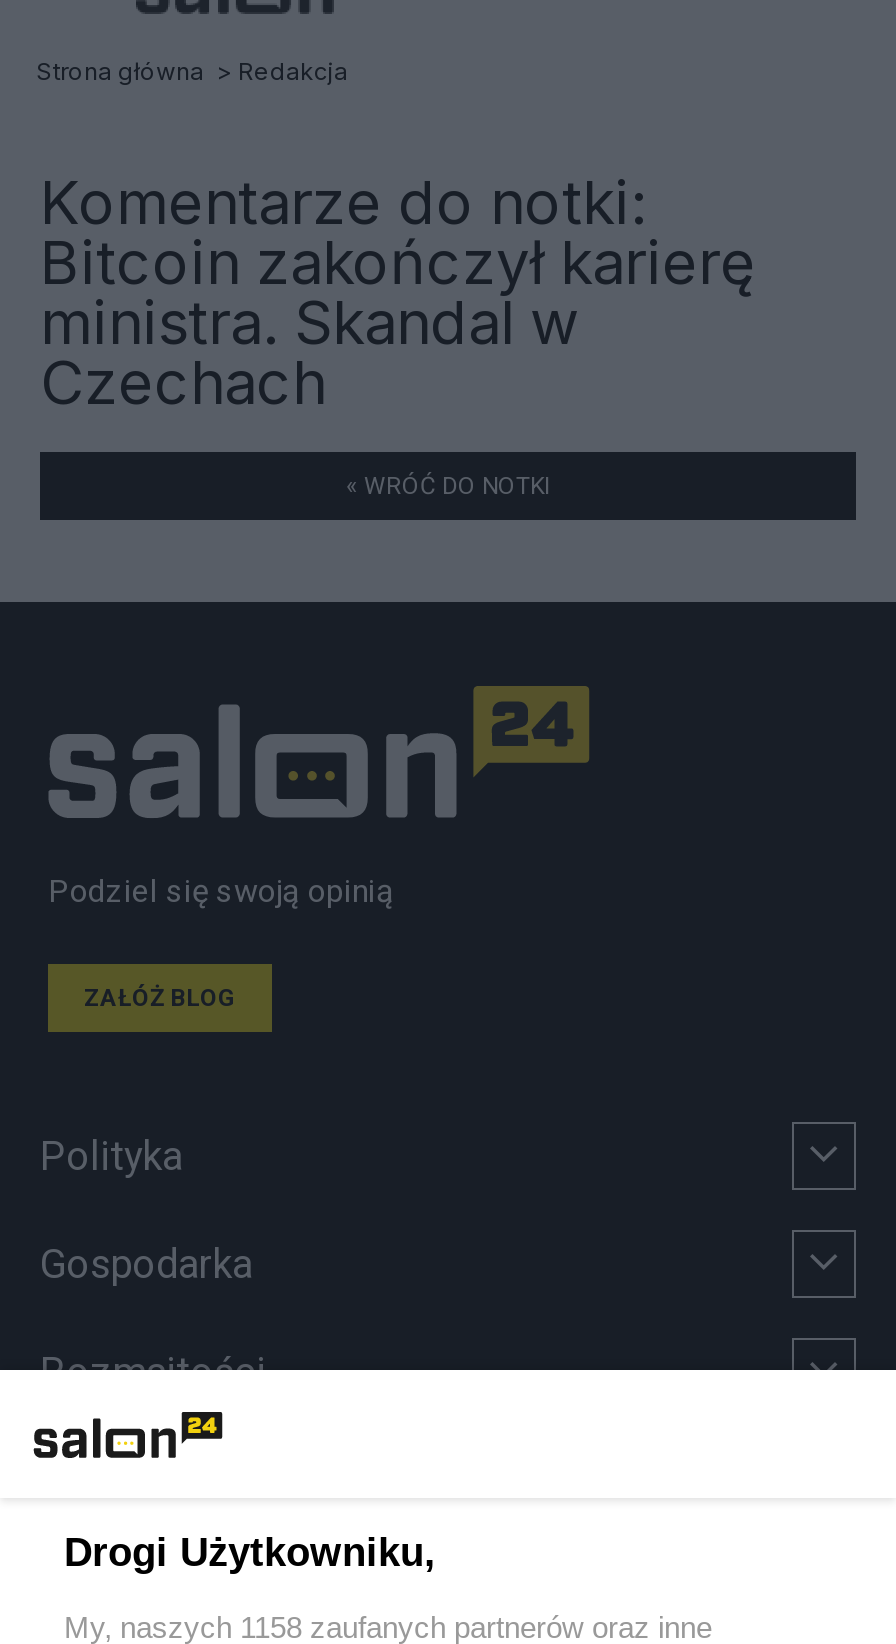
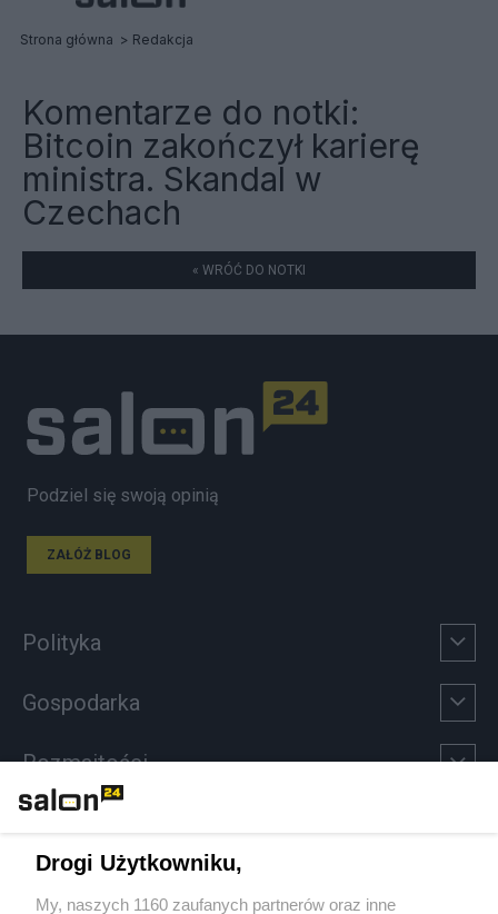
[64,1610,712,1644] My, naszych 1158 zaufanych partnerów oraz inne -> [36,895,396,914] My, naszych 1160 zaufanych partnerów oraz inne

